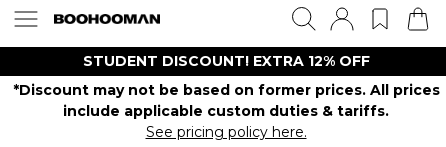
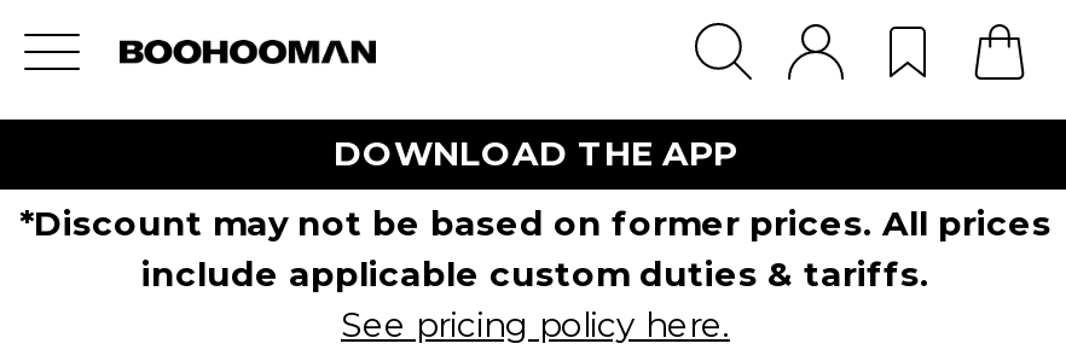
[82,52,369,70] STUDENT DISCOUNT! EXTRA 12% OFF -> [334,132,737,175] DOWNLOAD THE APP

